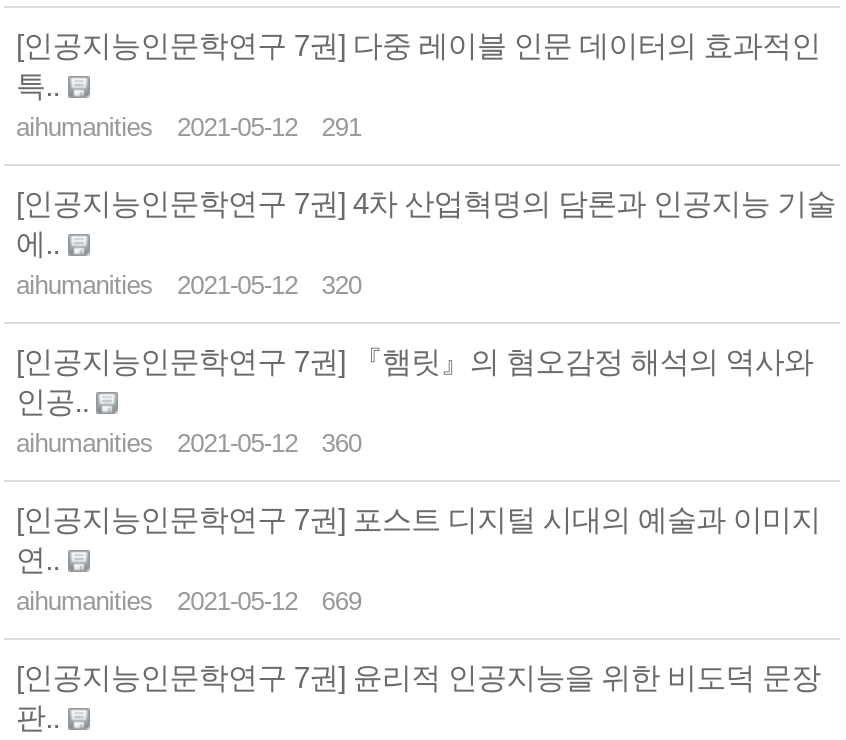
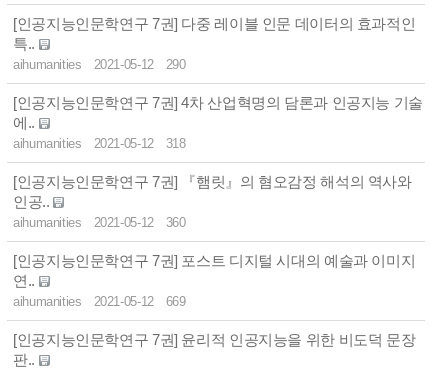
[16,112,361,142] aihumanities 2021-05-12 291 -> [13,57,186,72] aihumanities 2021-05-12 290
[16,270,361,300] aihumanities 2021-05-12 320 -> [13,136,186,151] aihumanities 2021-05-12 318

